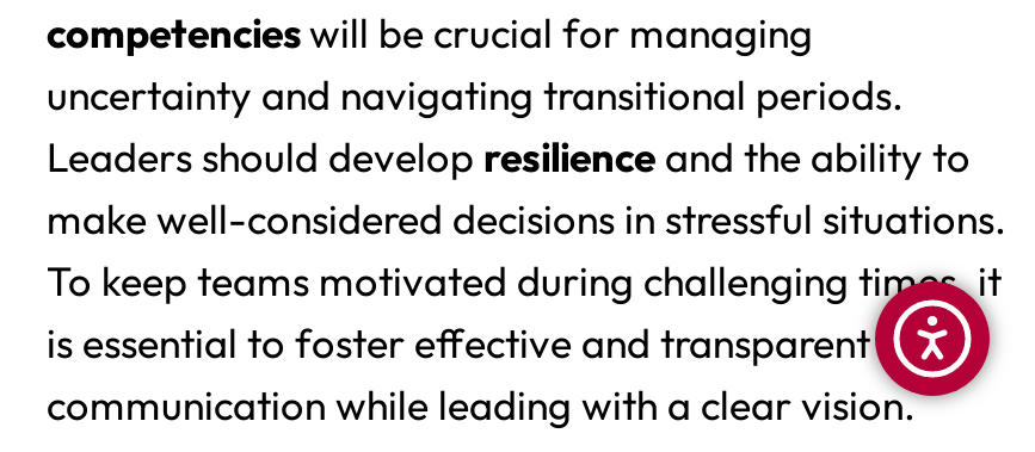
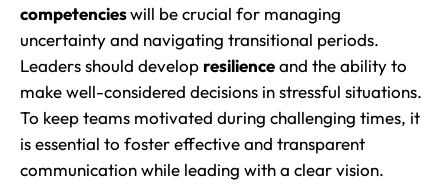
[880,312,997,403] [image] -> none

